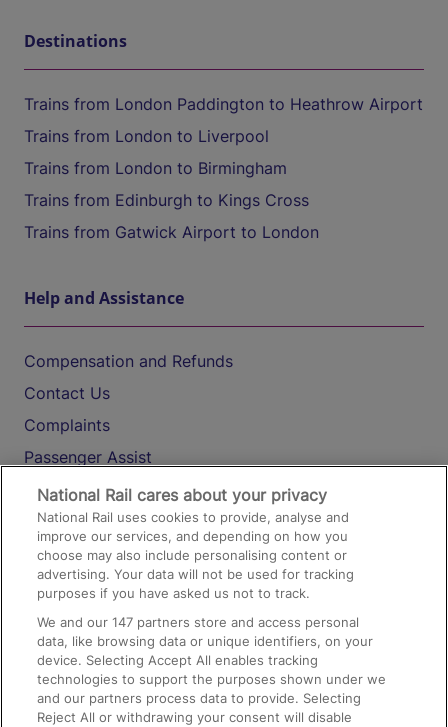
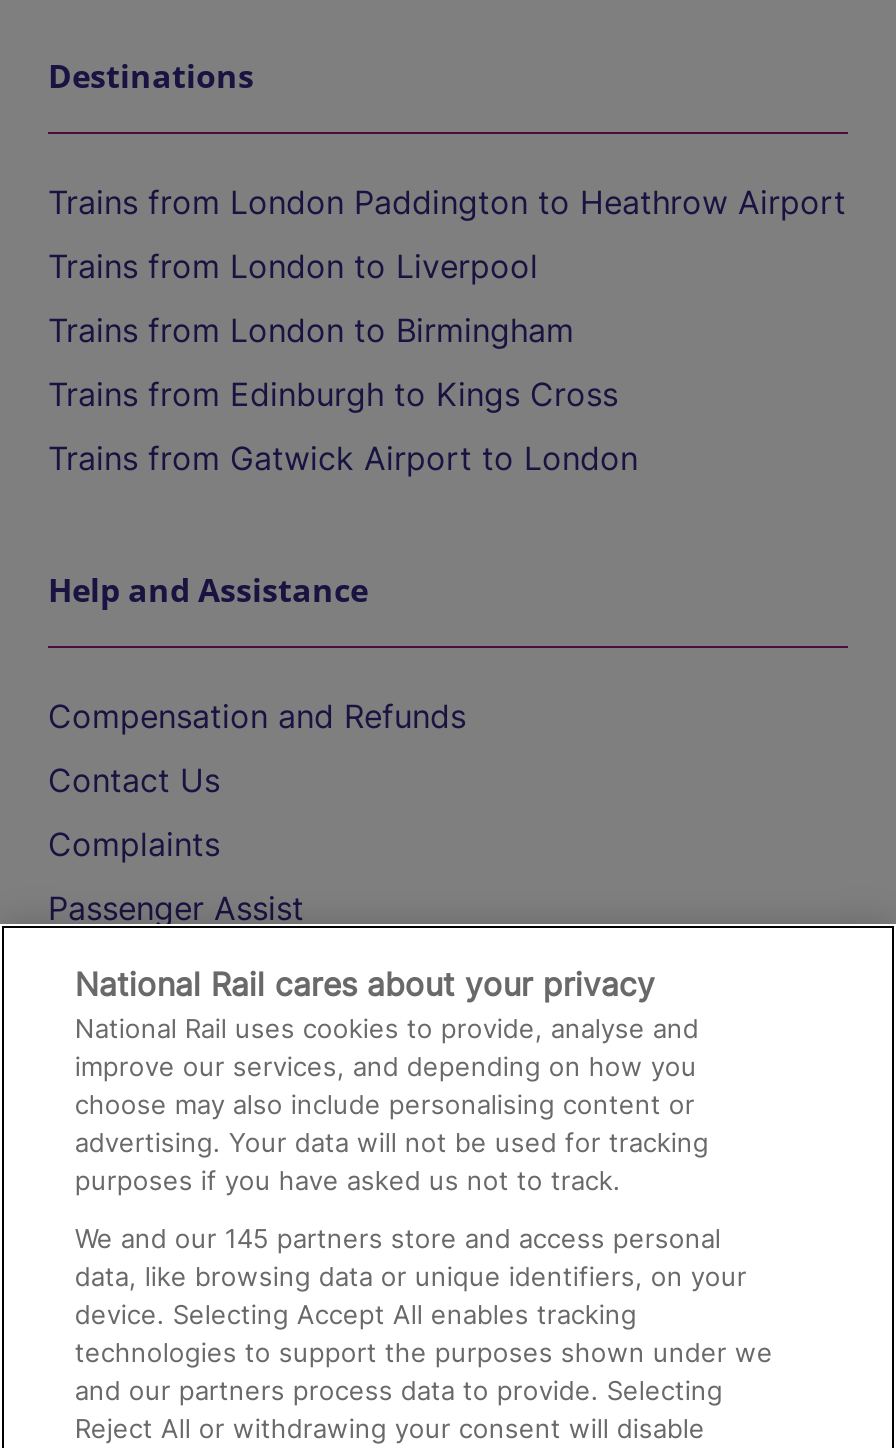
[37,614,359,630] We and our 147 partners store and access personal -> [75,1222,721,1254] We and our 145 partners store and access personal

